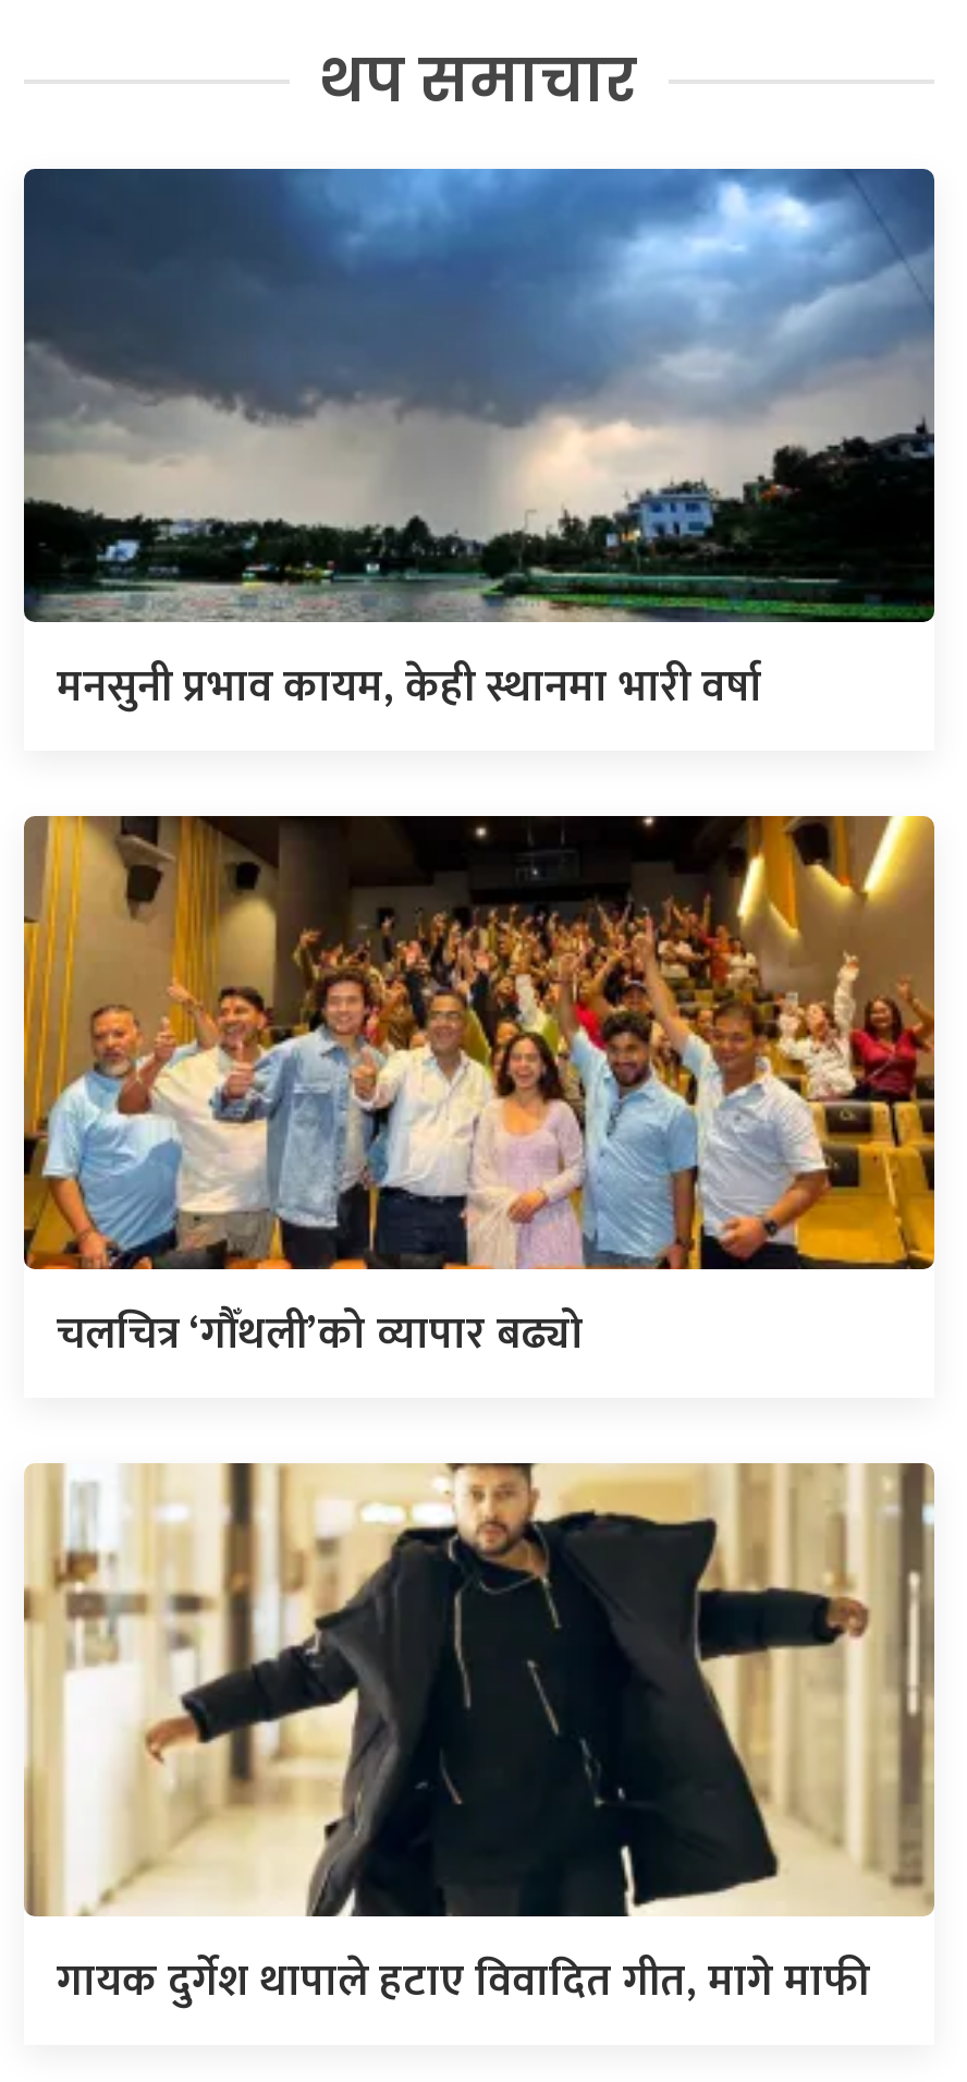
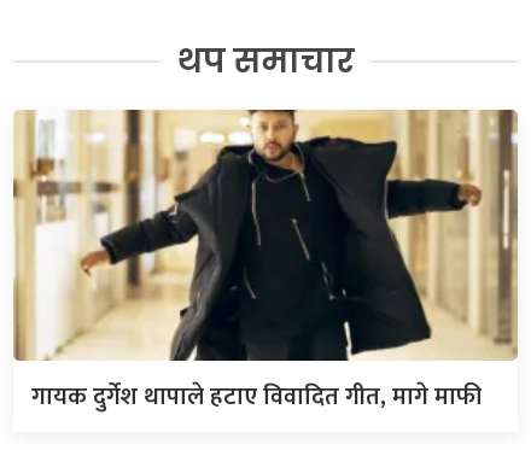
[22,167,937,724] [image] | मनसुनी प्रभाव कायम, केही स्थानमा भारी वर्षा -> none
[22,814,937,1371] [image] | चलचित्र ‘गौँथली’को व्यापार बढ्यो -> none

